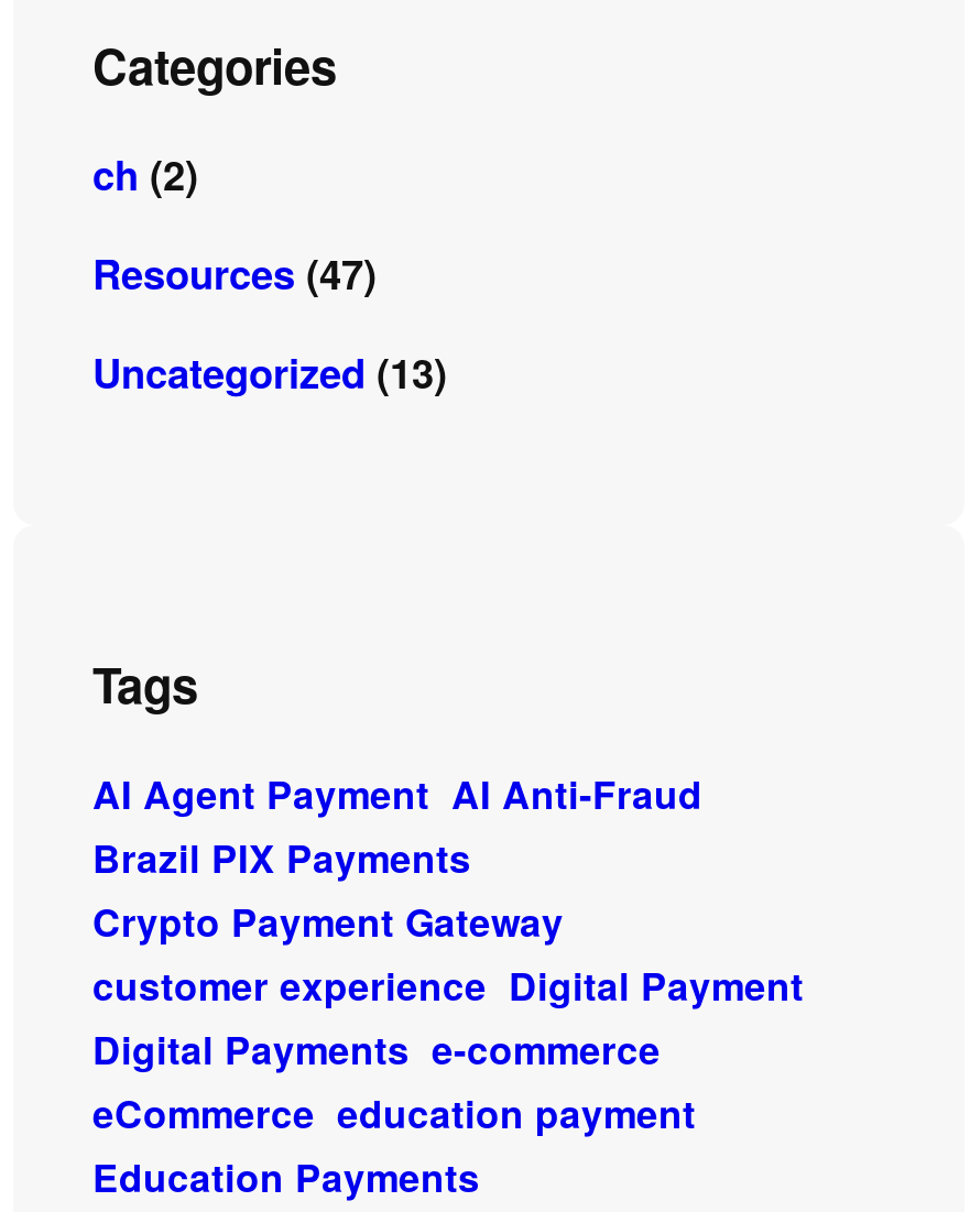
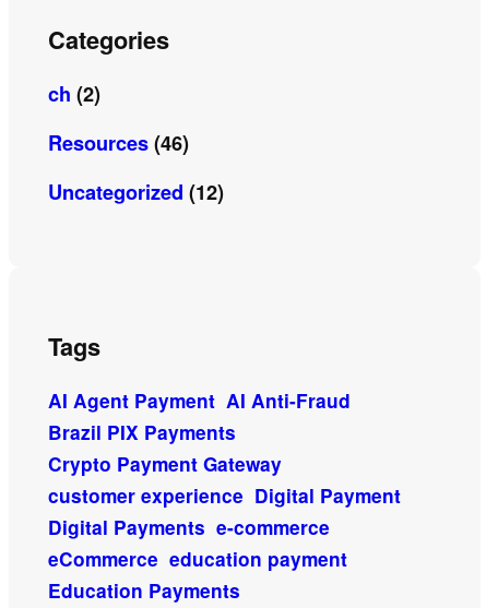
[92,245,377,303] Resources (47) -> [48,129,189,157] Resources (46)
[92,344,447,402] Uncategorized (13) -> [48,178,224,206] Uncategorized (12)

